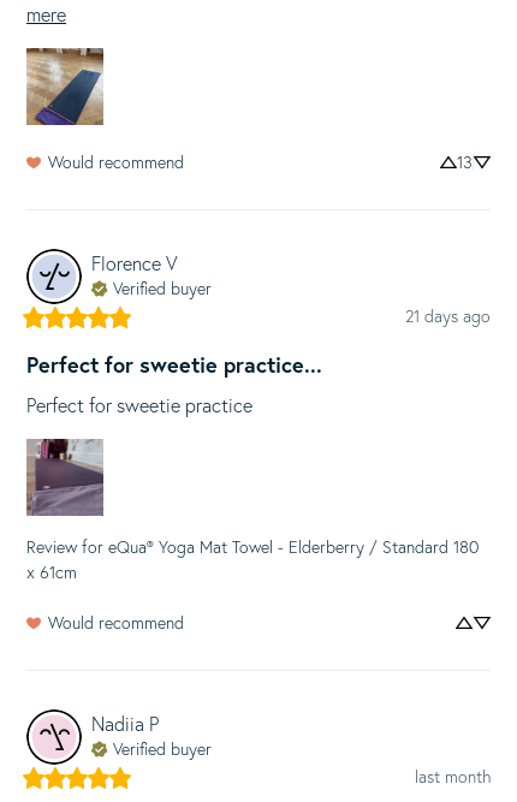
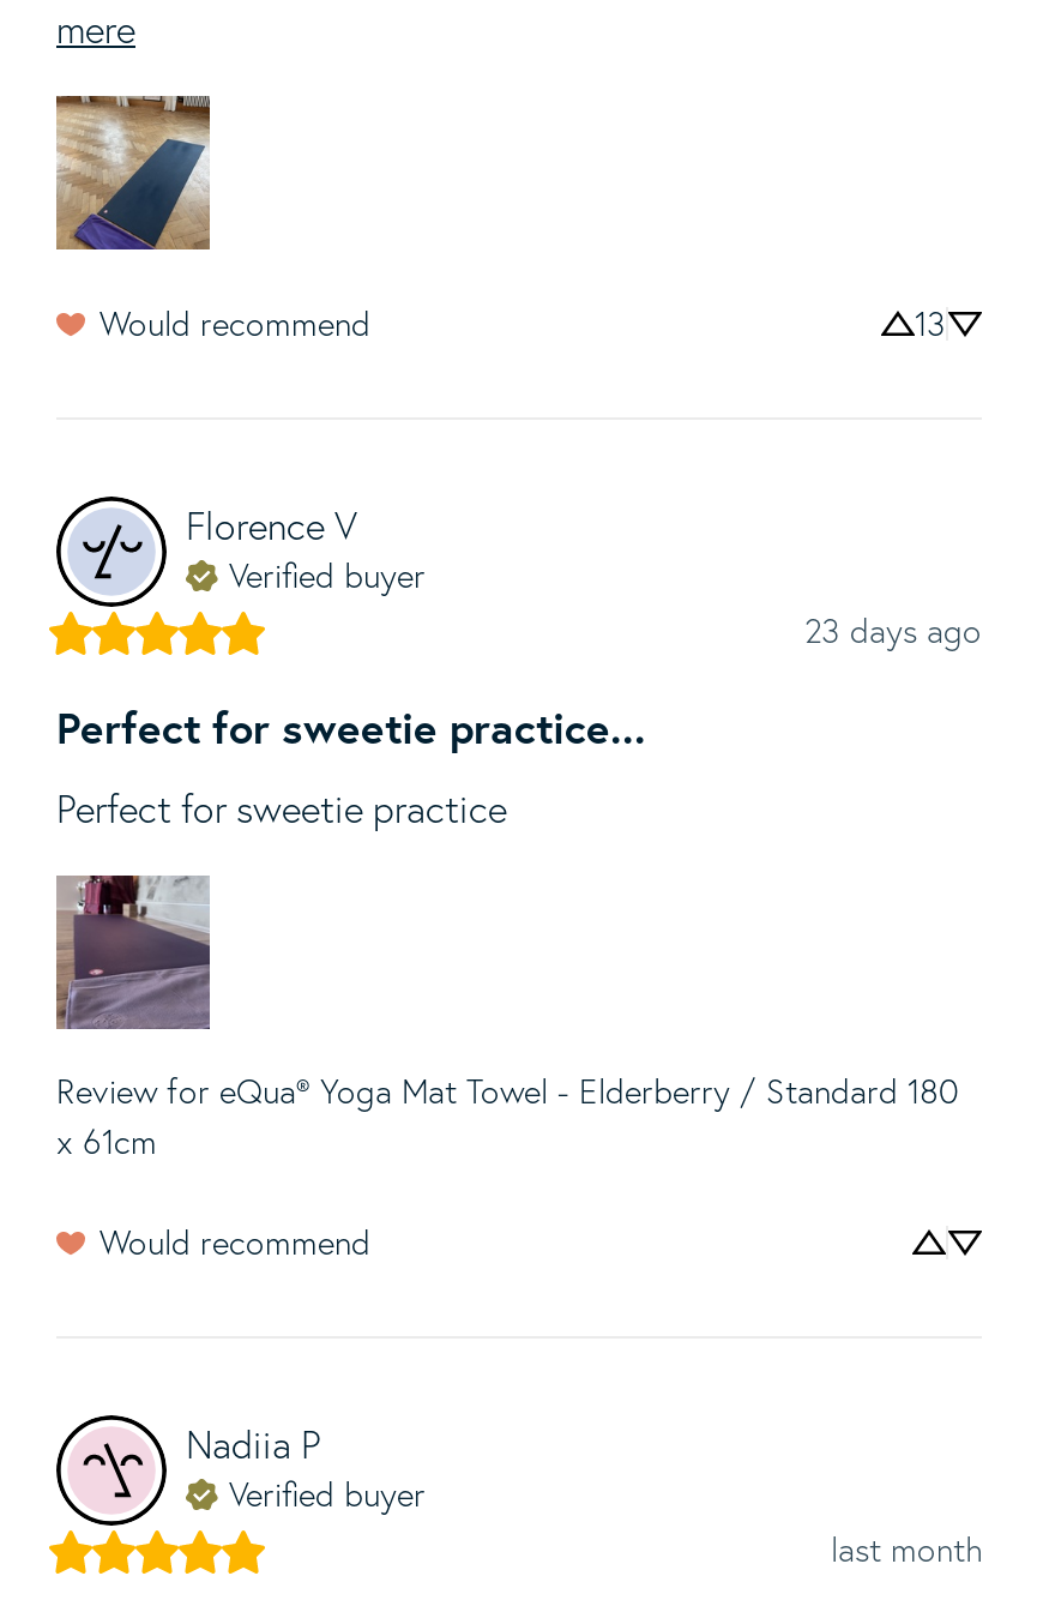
[405,306,491,328] 21 days ago -> [804,610,982,653] 23 days ago

